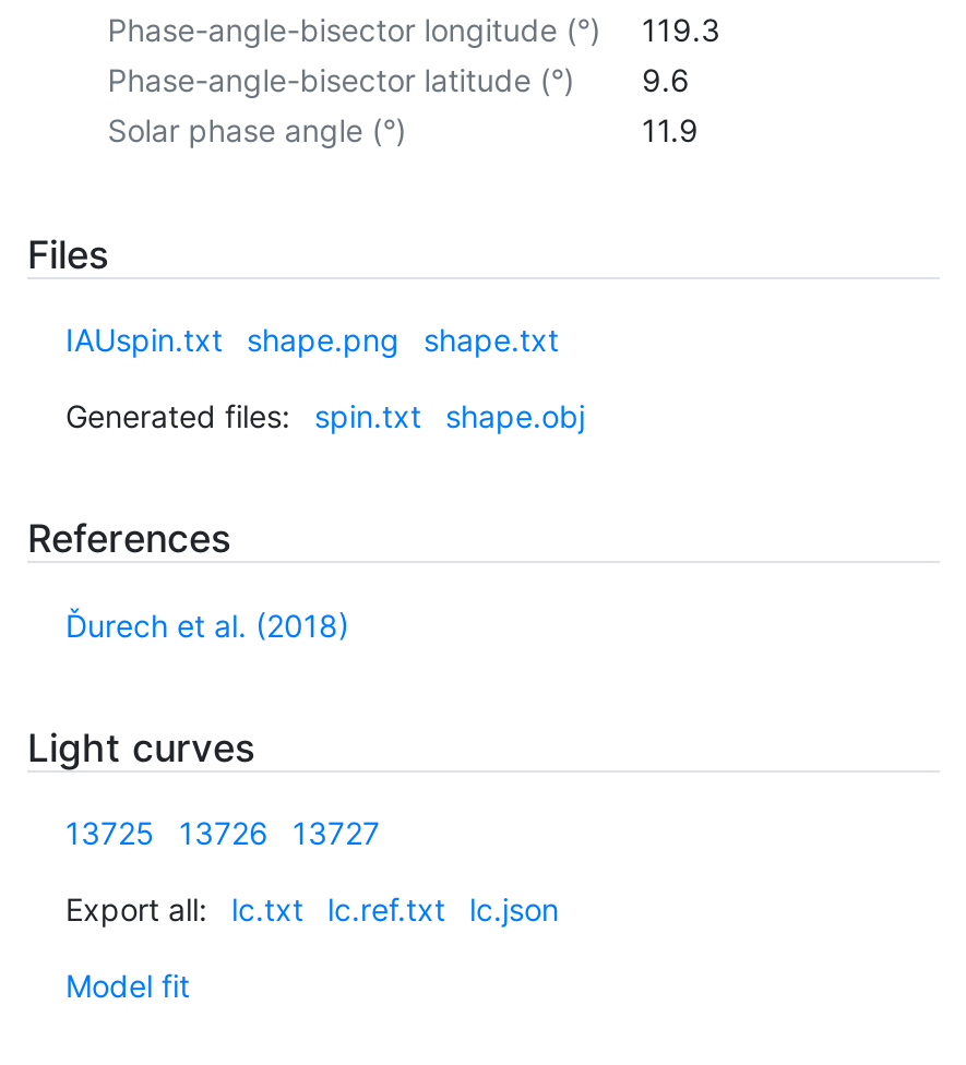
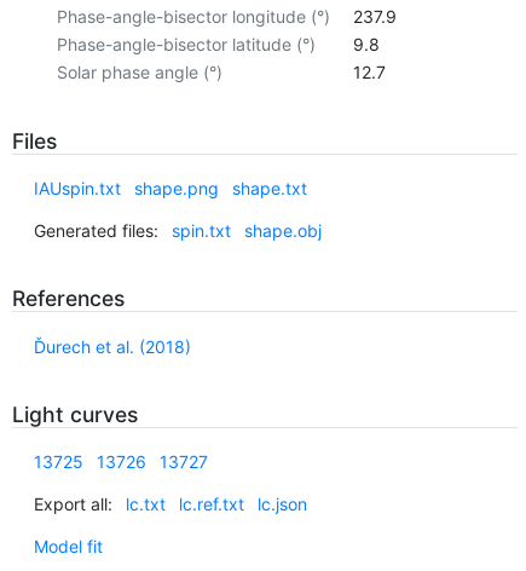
[107,10,720,48] Phase-angle-bisector longitude (°) 119.3 -> [56,6,396,26] Phase-angle-bisector longitude (°) 237.9
[107,61,690,98] Phase-angle-bisector latitude (°) 9.6 -> [56,34,379,54] Phase-angle-bisector latitude (°) 9.8
[642,111,699,148] 11.9 -> [352,61,385,82] 12.7

